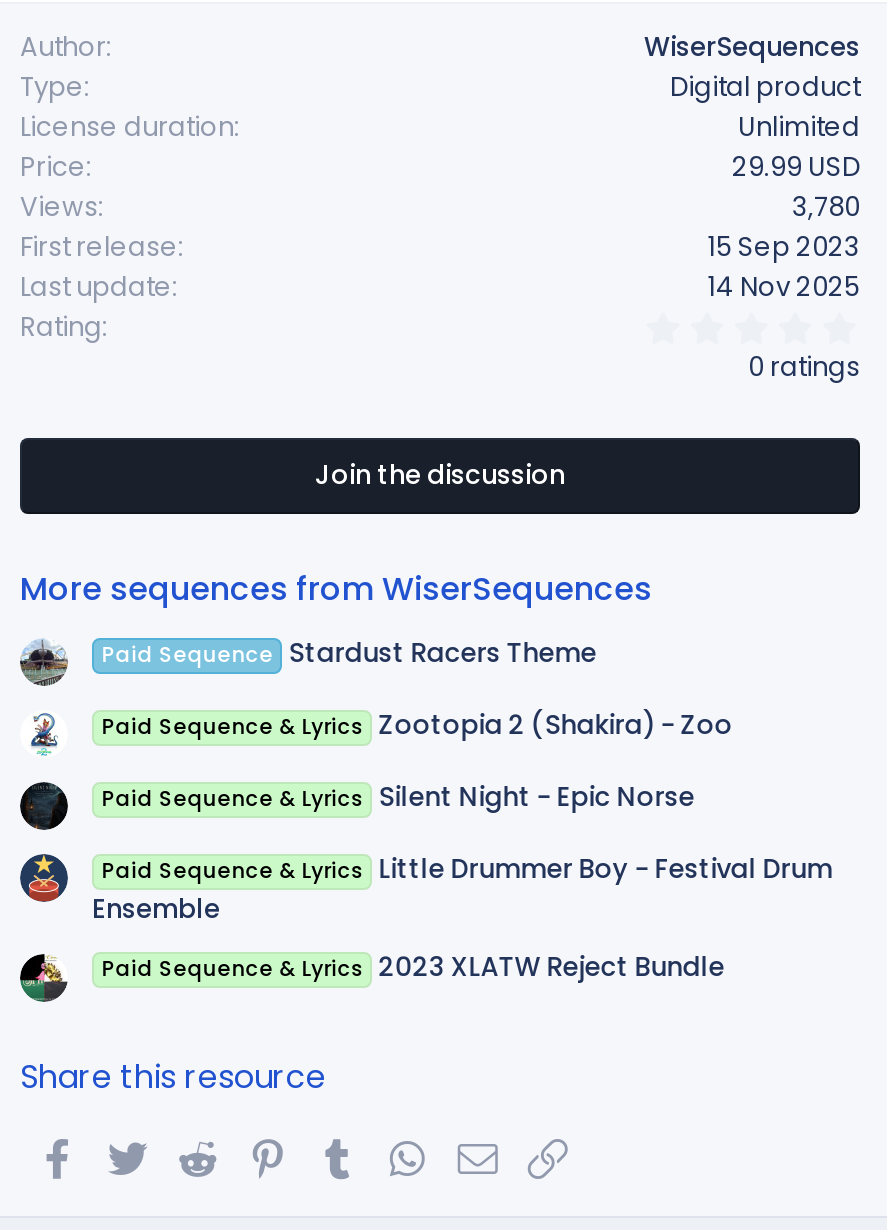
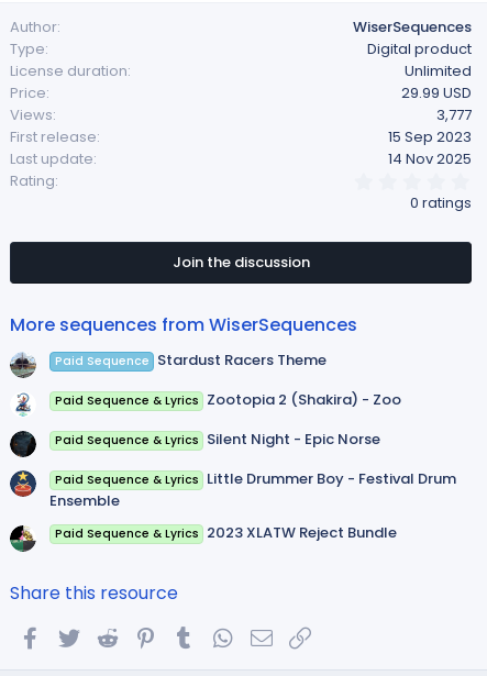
[792,188,860,226] 3,780 -> [436,105,472,125] 3,777

